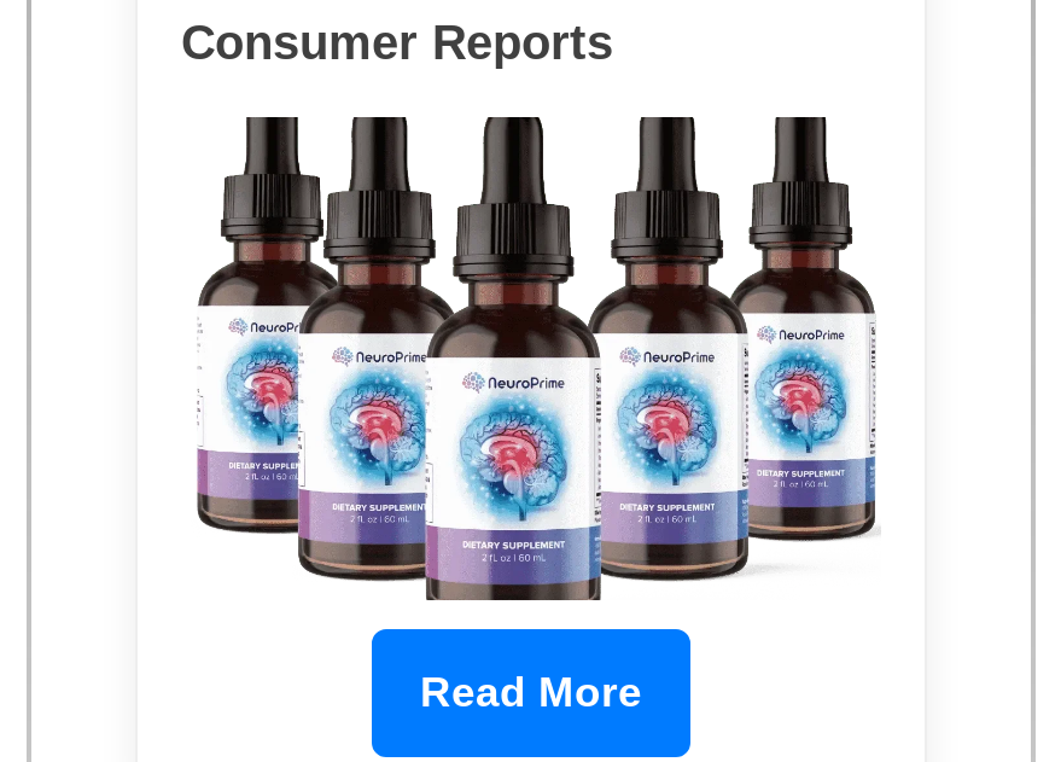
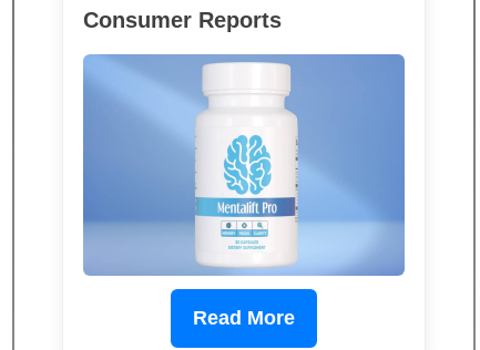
[181,115,881,603] [image] -> [82,53,406,277] [image]

